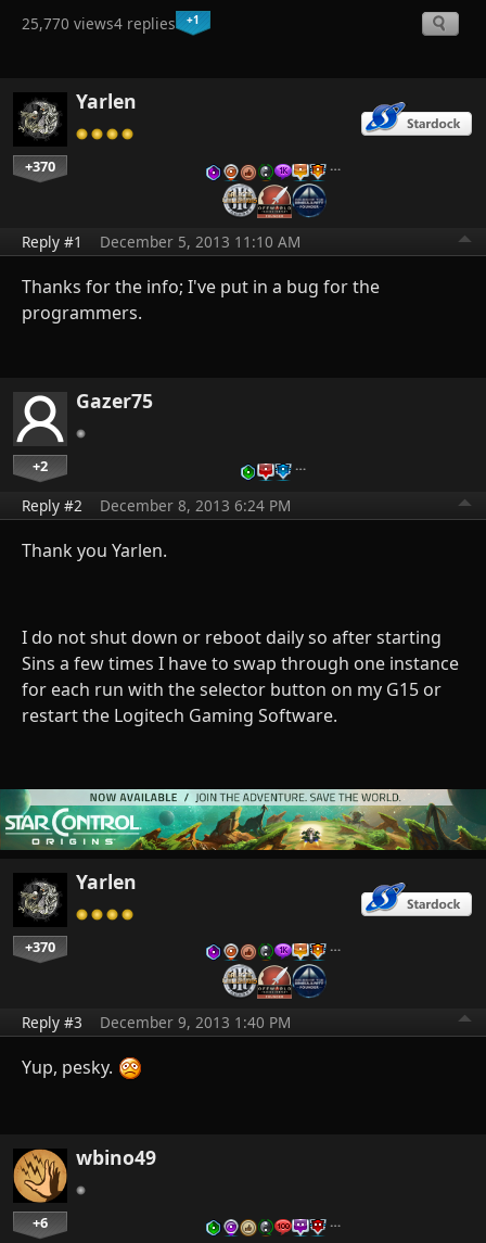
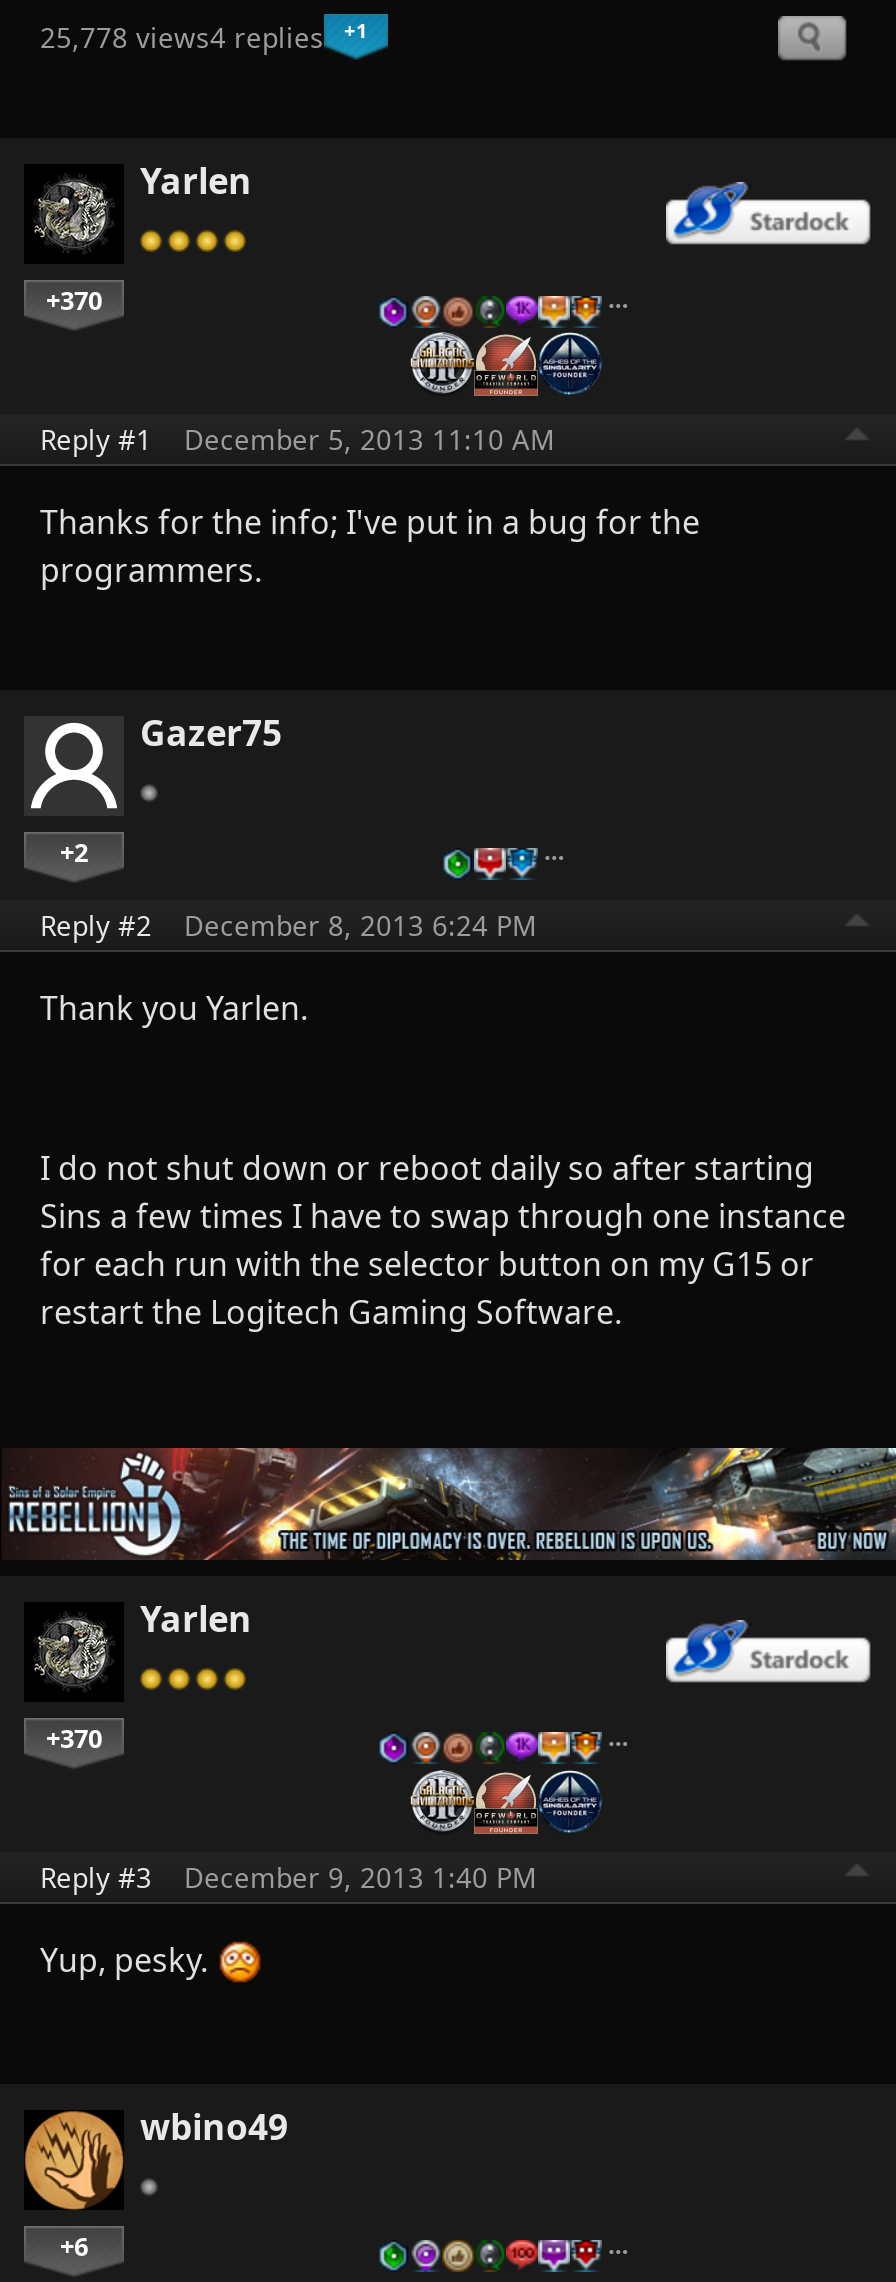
[22,13,176,33] 25,770 views4 replies -> [40,17,324,55] 25,778 views4 replies
[3,788,483,851] [image] -> [6,1446,890,1562] [image]

